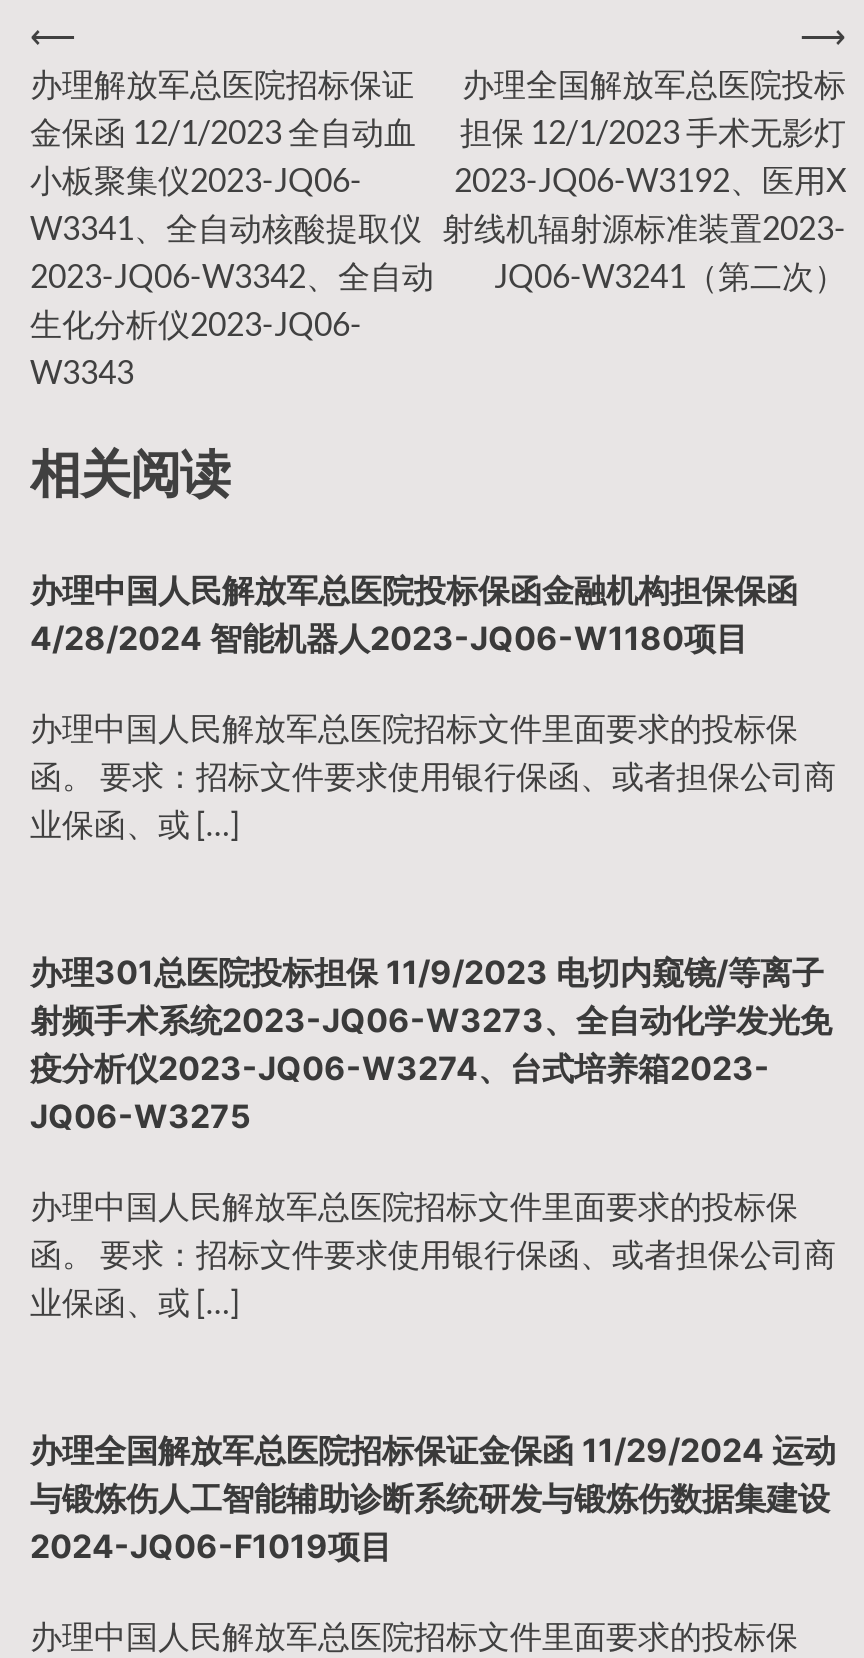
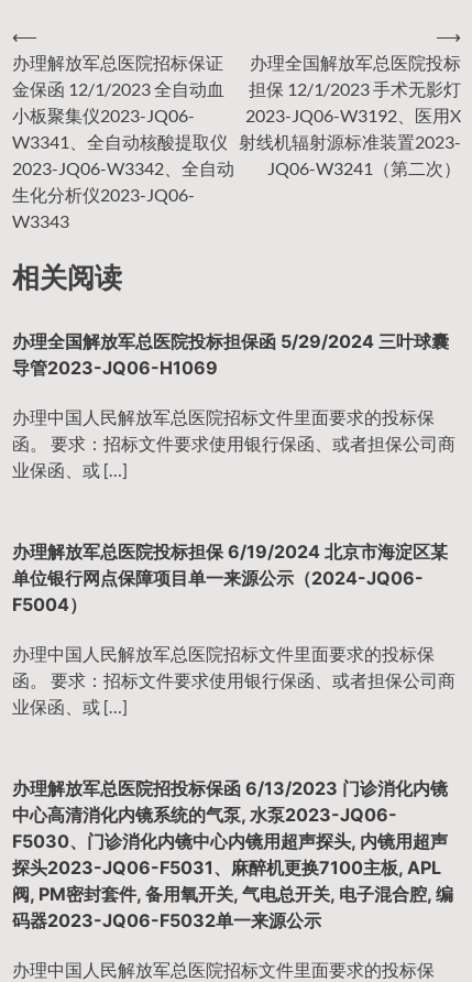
[30,570,798,658] 办理中国人民解放军总医院投标保函金融机构担保保函 | 4/28/2024 智能机器人2023-JQ06-W1180项目 -> [12,330,449,379] 办理全国解放军总医院投标担保函 5/29/2024 三叶球囊 | 导管2023-JQ06-H1069
[30,952,832,1136] 办理301总医院投标担保 11/9/2023 电切内窥镜/等离子 | 射频手术系统2023-JQ06-W3273、全自动化学发光免 | 疫分析仪2023-JQ06-W3274、台式培养箱2023- | JQ06-W3275 -> [12,540,448,615] 办理解放军总医院投标担保 6/19/2024 北京市海淀区某 | 单位银行网点保障项目单一来源公示（2024-JQ06- | F5004）
moved [30,1185,836,1319] -> [12,643,455,716]: 办理中国人民解放军总医院招标文件里面要求的投标保 | 函。 要求：招标文件要求使用银行保函、或者担保公司商 | 业保函、或 […]
[30,1429,836,1565] 办理全国解放军总医院招标保证金保函 11/29/2024 运动 | 与锻炼伤人工智能辅助诊断系统研发与锻炼伤数据集建设 | 2024-JQ06-F1019项目 -> [12,777,453,931] 办理解放军总医院招投标保函 6/13/2023 门诊消化内镜 | 中心高清消化内镜系统的气泵, 水泵2023-JQ06- | F5030、门诊消化内镜中心内镜用超声探头, 内镜用超声 | 探头2023-JQ06-F5031、麻醉机更换7100主板, APL | 阀, PM密封套件, 备用氧开关, 气电总开关, 电子混合腔, 编 | 码器2023-JQ06-F5032单一来源公示

